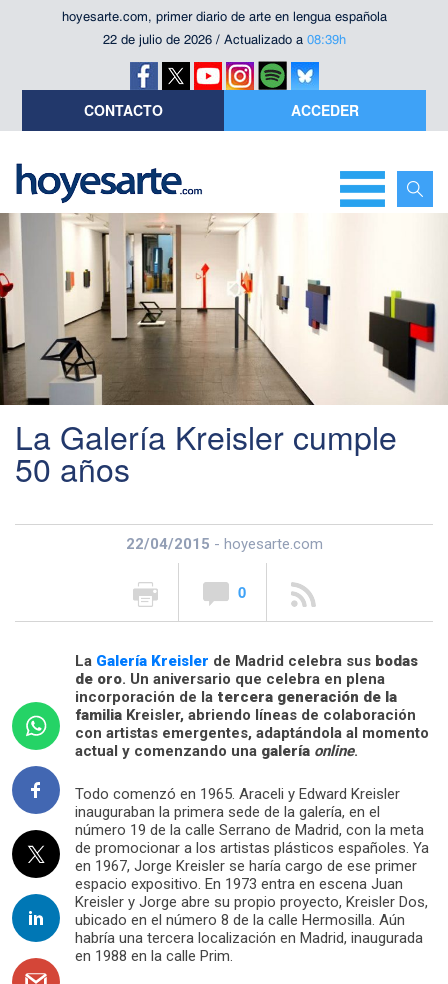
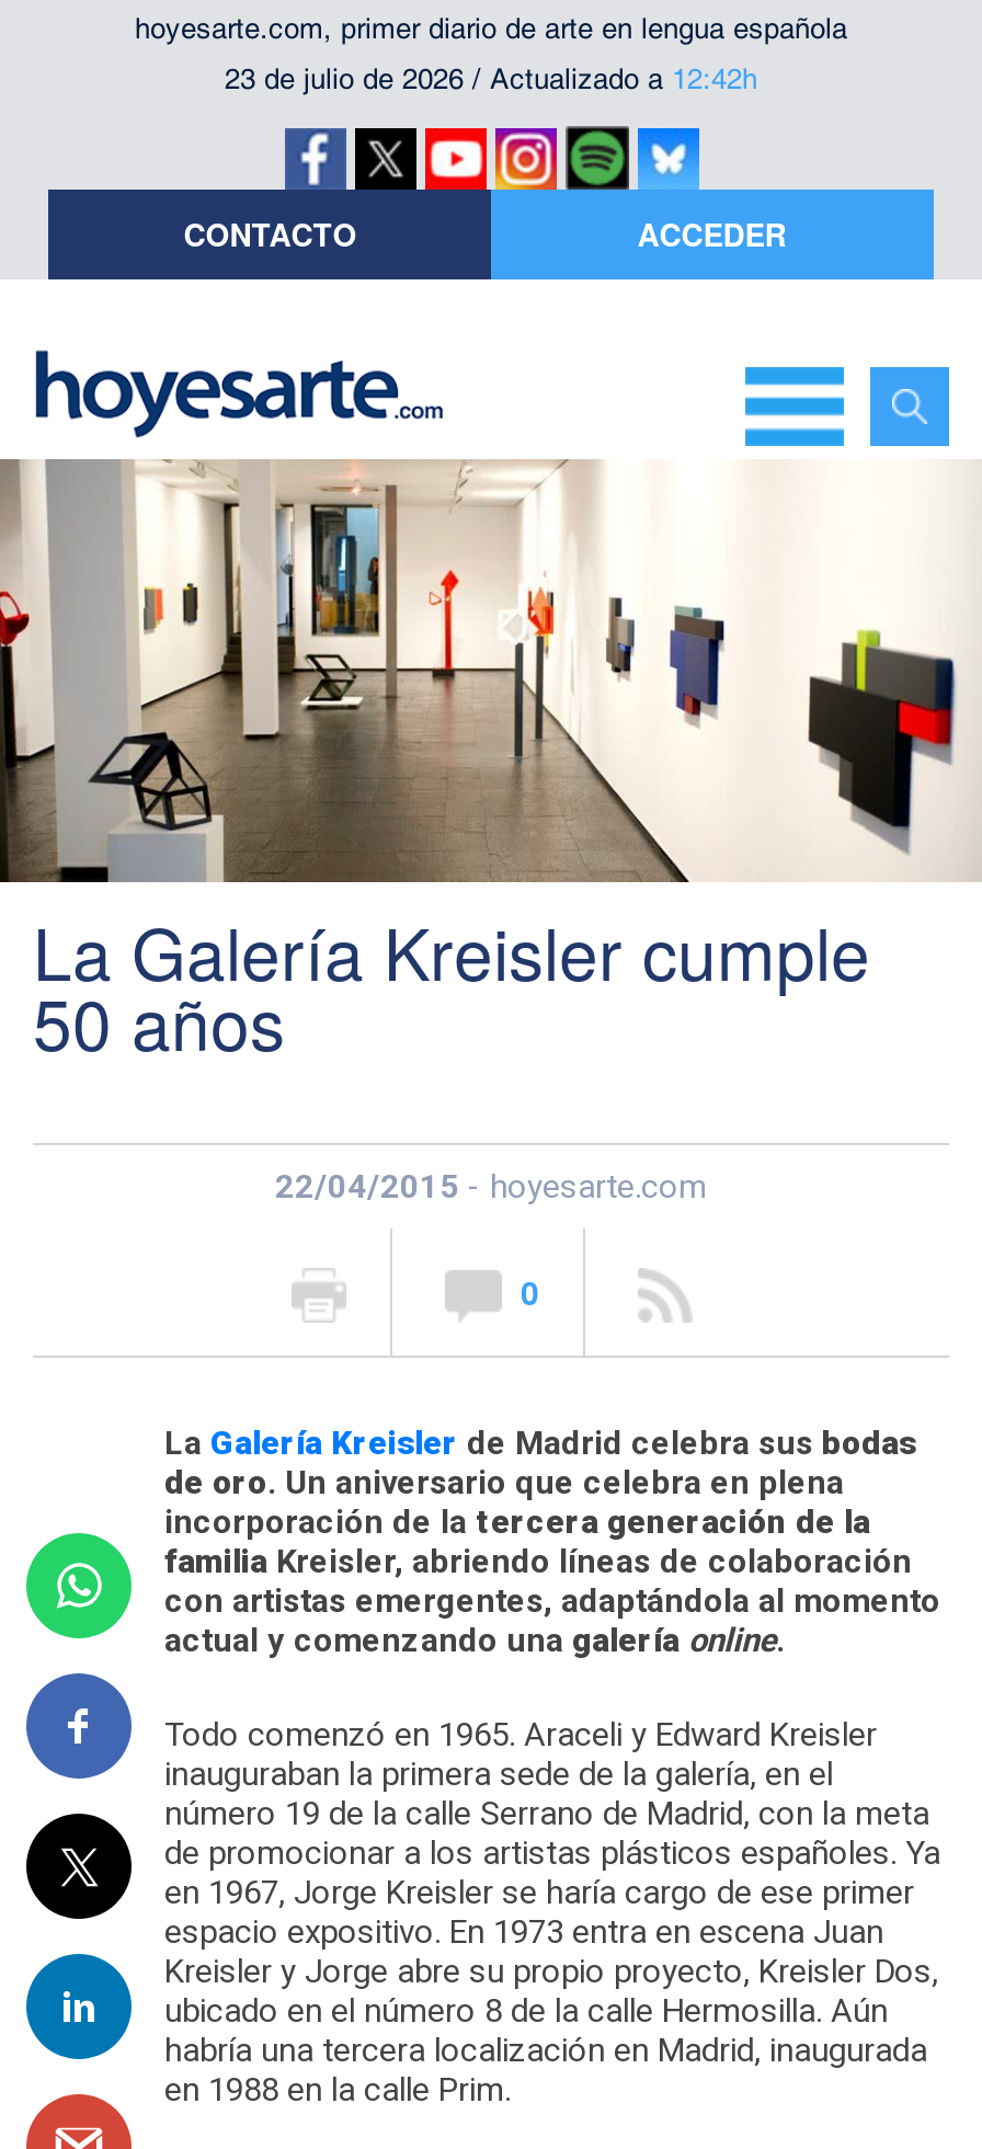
[102,32,345,47] 22 de julio de 2026 / Actualizado a 08:39h -> [225,62,757,95] 23 de julio de 2026 / Actualizado a 12:42h

